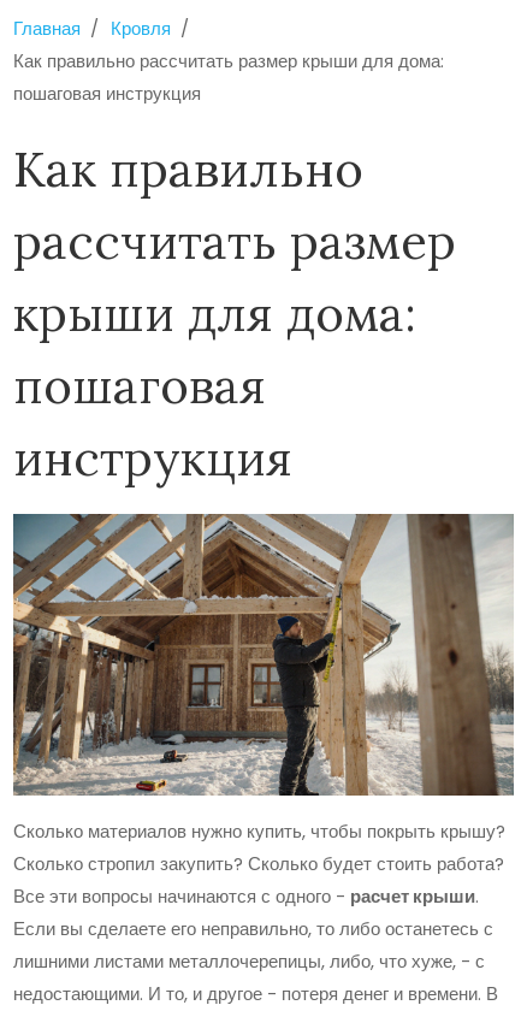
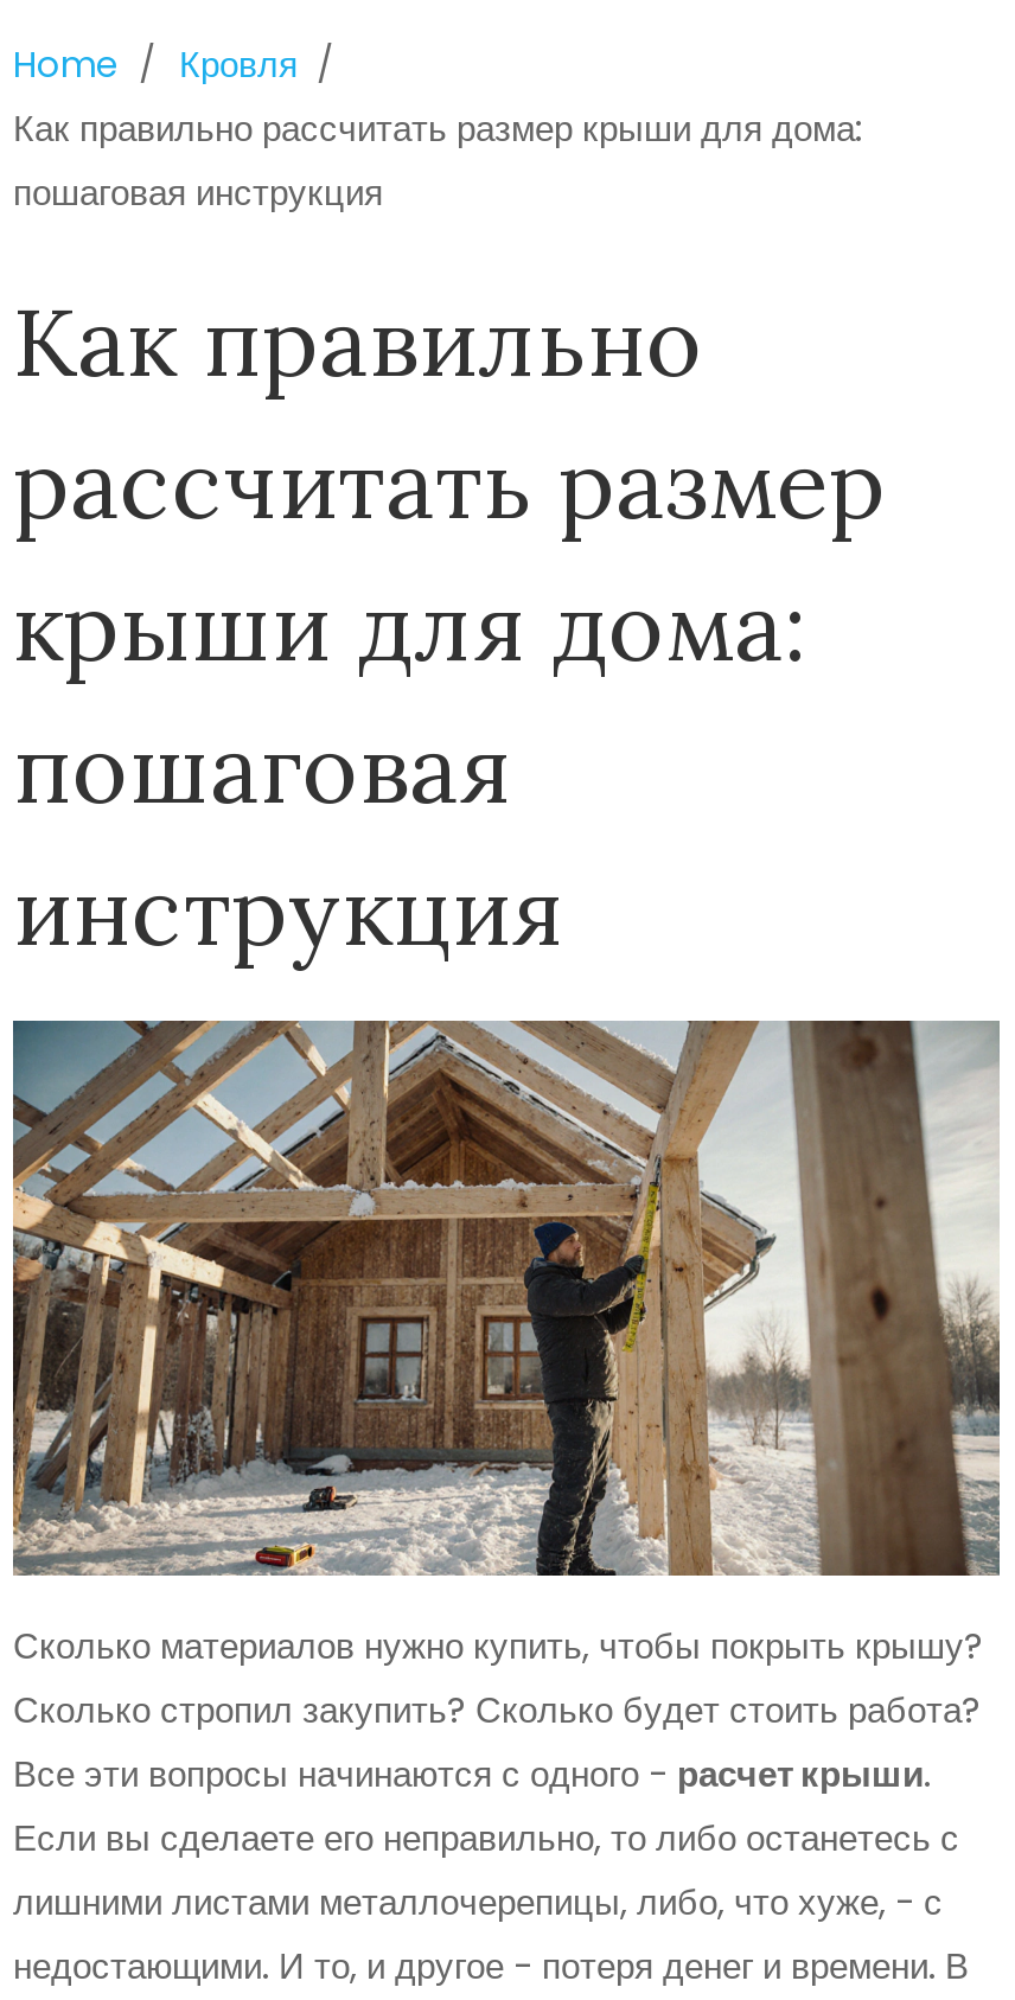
[13,16,81,41] Главная -> [13,39,120,89] Home

